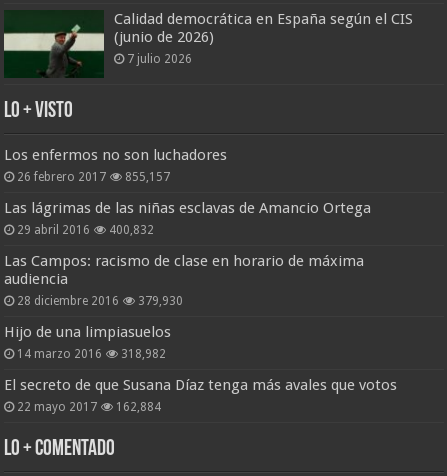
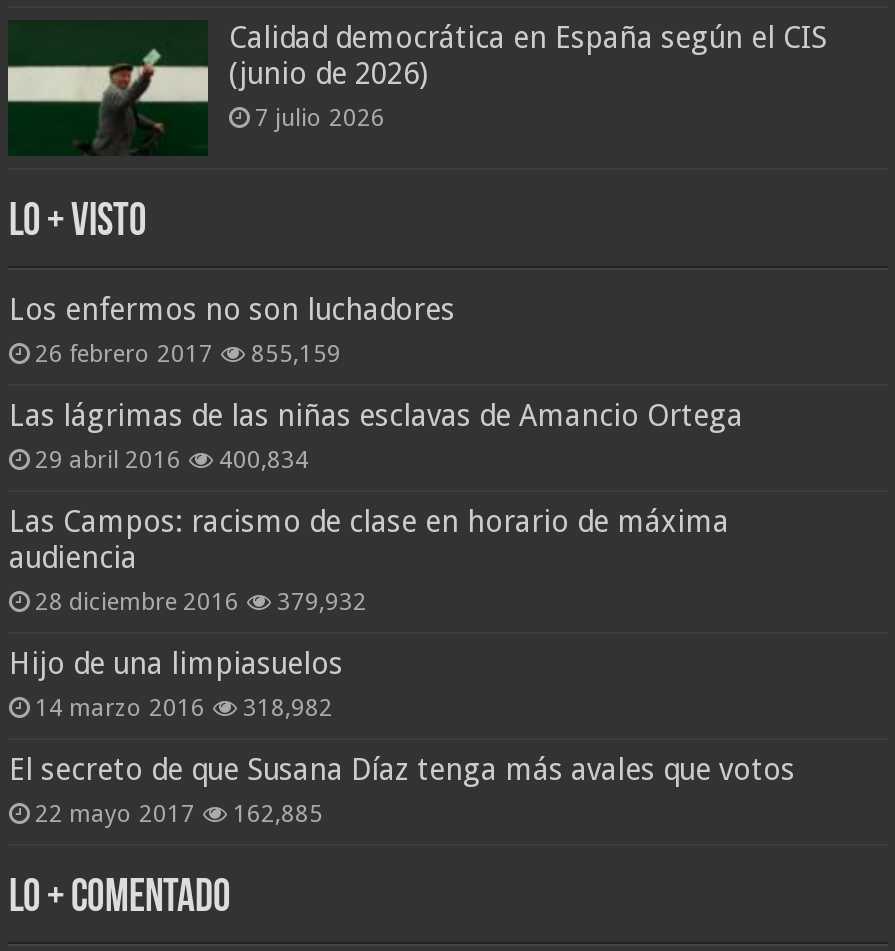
[17,170,170,184] 26 febrero 2017 855,157 -> [35,341,341,369] 26 febrero 2017 855,159
[17,223,154,237] 29 abril 2016 400,832 -> [35,447,309,475] 29 abril 2016 400,834
[17,294,183,308] 28 diciembre 2016 379,930 -> [35,589,367,617] 28 diciembre 2016 379,932
[17,400,161,414] 22 mayo 2017 162,884 -> [35,801,323,829] 22 mayo 2017 162,885

